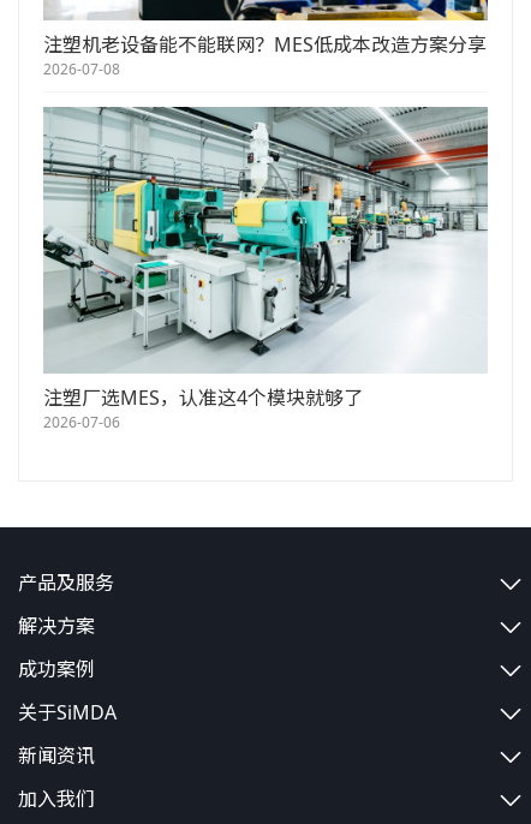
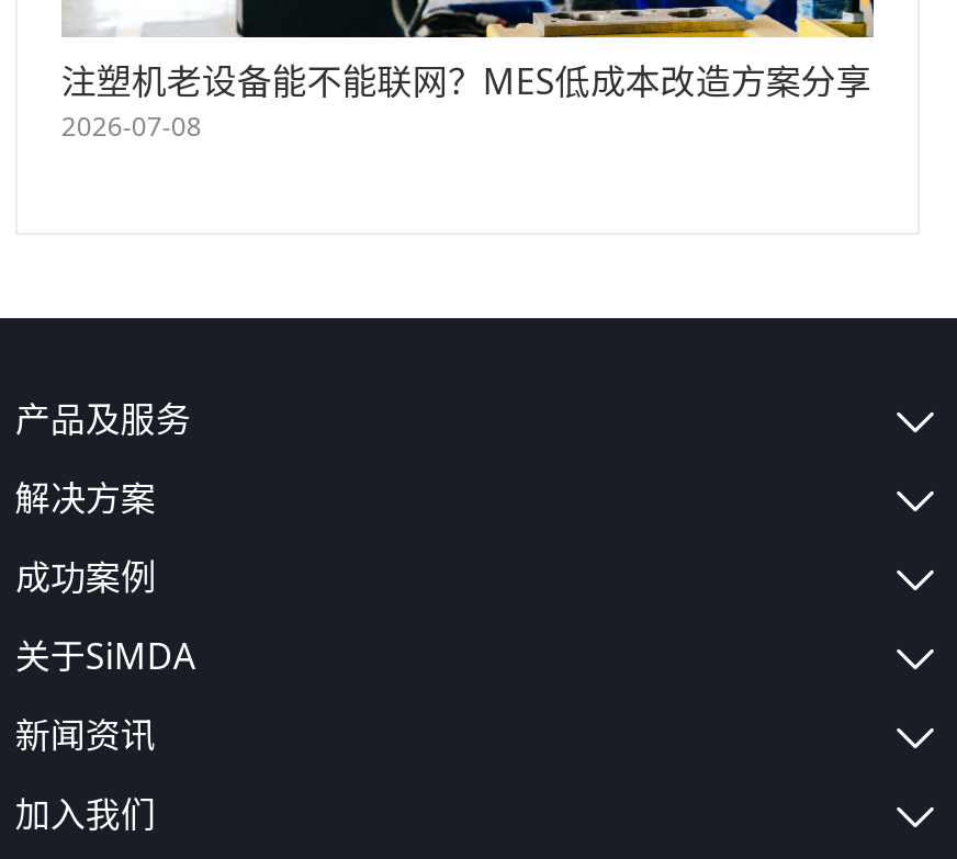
[42,106,489,433] [image] | 注塑厂选MES，认准这4个模块就够了 | 2026-07-06 -> none

